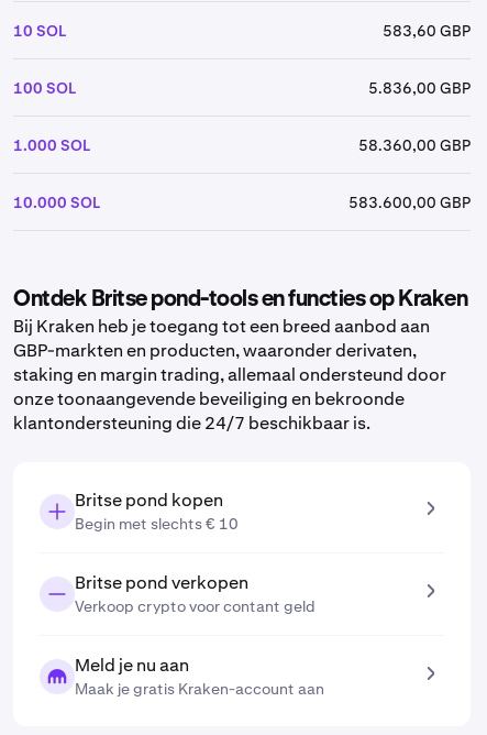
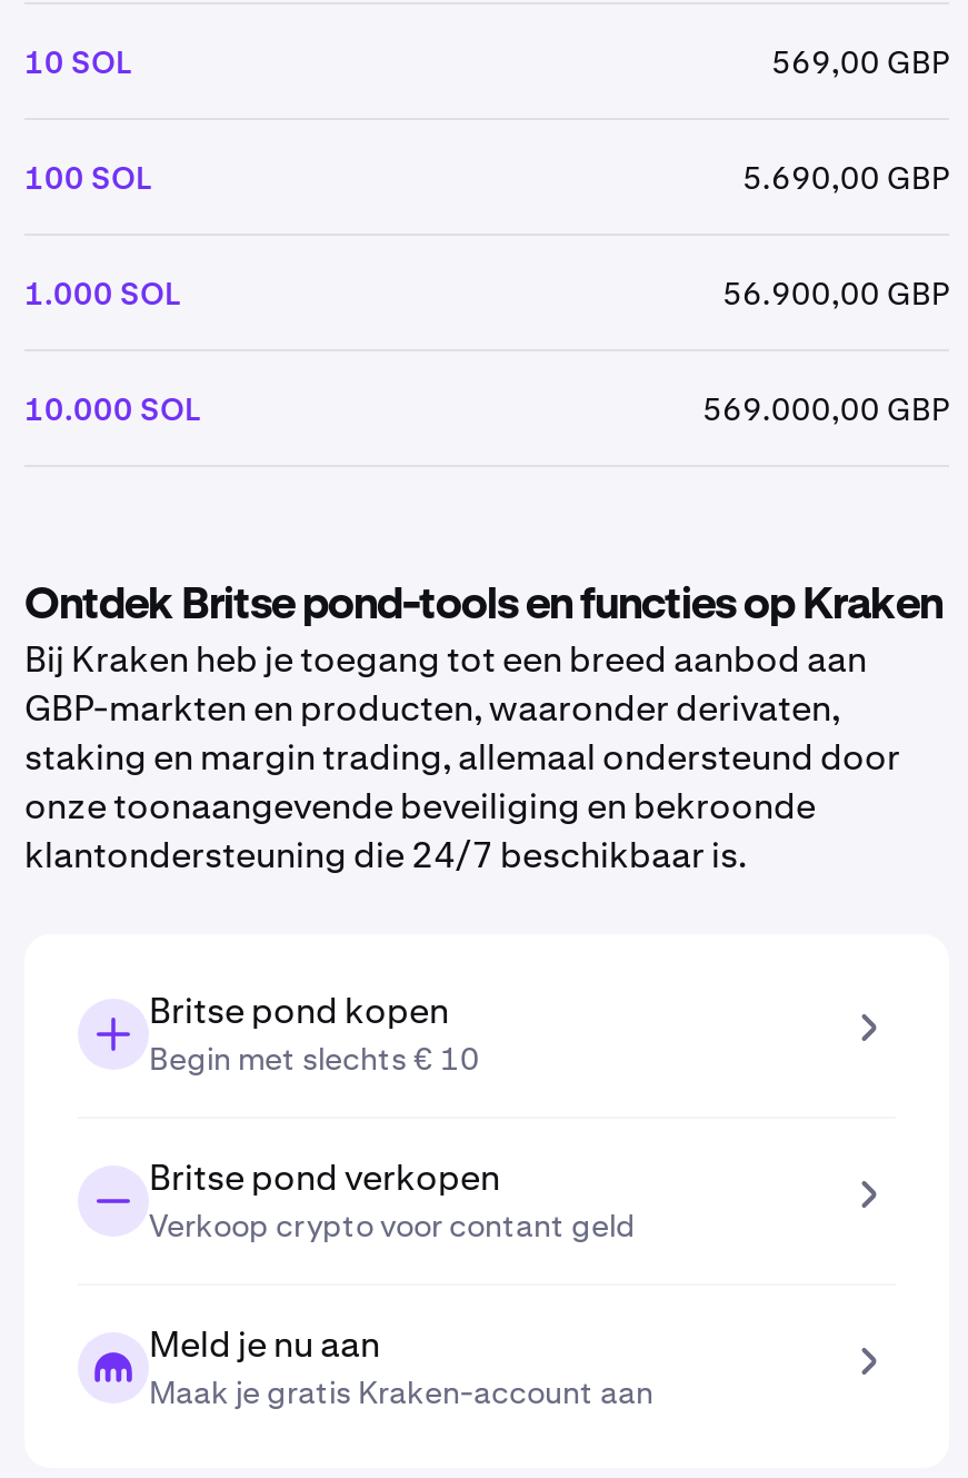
[383,20,471,40] 583,60 GBP -> [771,41,949,81] 569,00 GBP
[368,78,471,97] 5.836,00 GBP -> [742,157,949,197] 5.690,00 GBP
[358,135,471,155] 58.360,00 GBP -> [722,272,949,313] 56.900,00 GBP
[348,192,471,212] 583.600,00 GBP -> [702,388,949,428] 569.000,00 GBP

